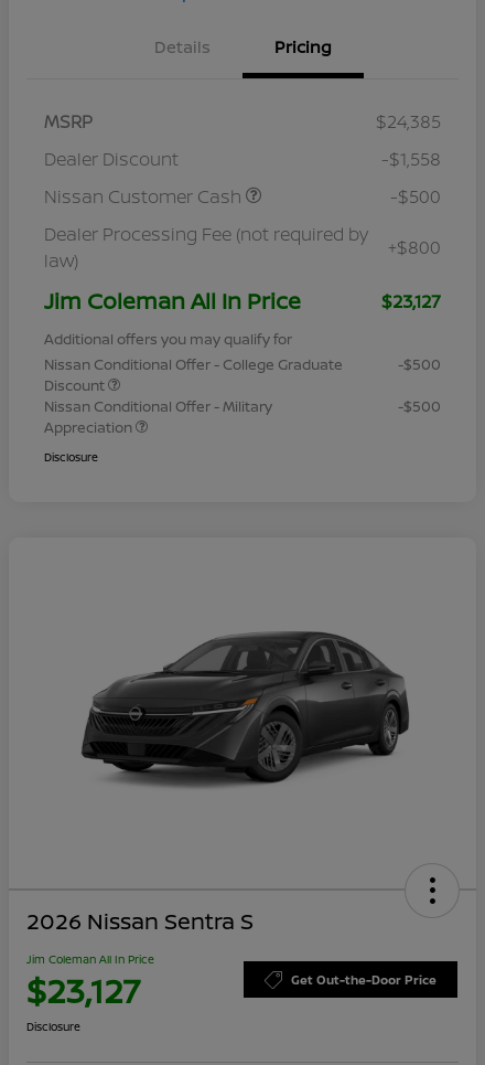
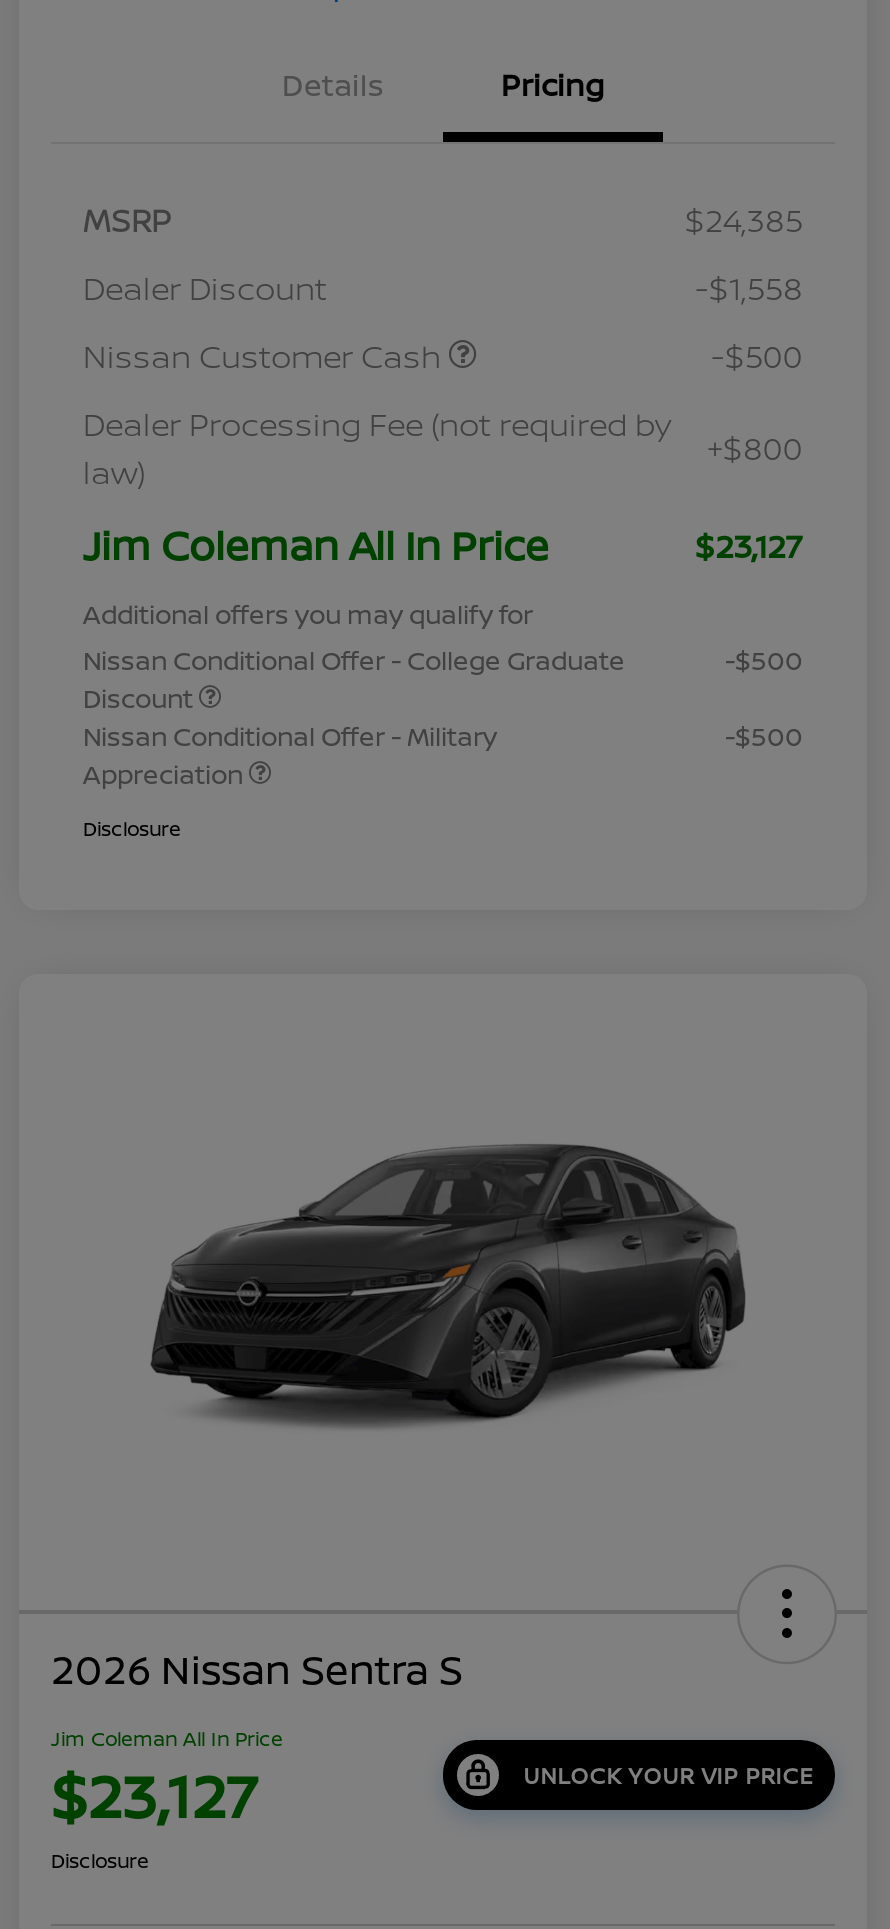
[291,971,436,988] Get Out-the-Door Price -> [523,1760,815,1790] UNLOCK YOUR VIP PRICE

